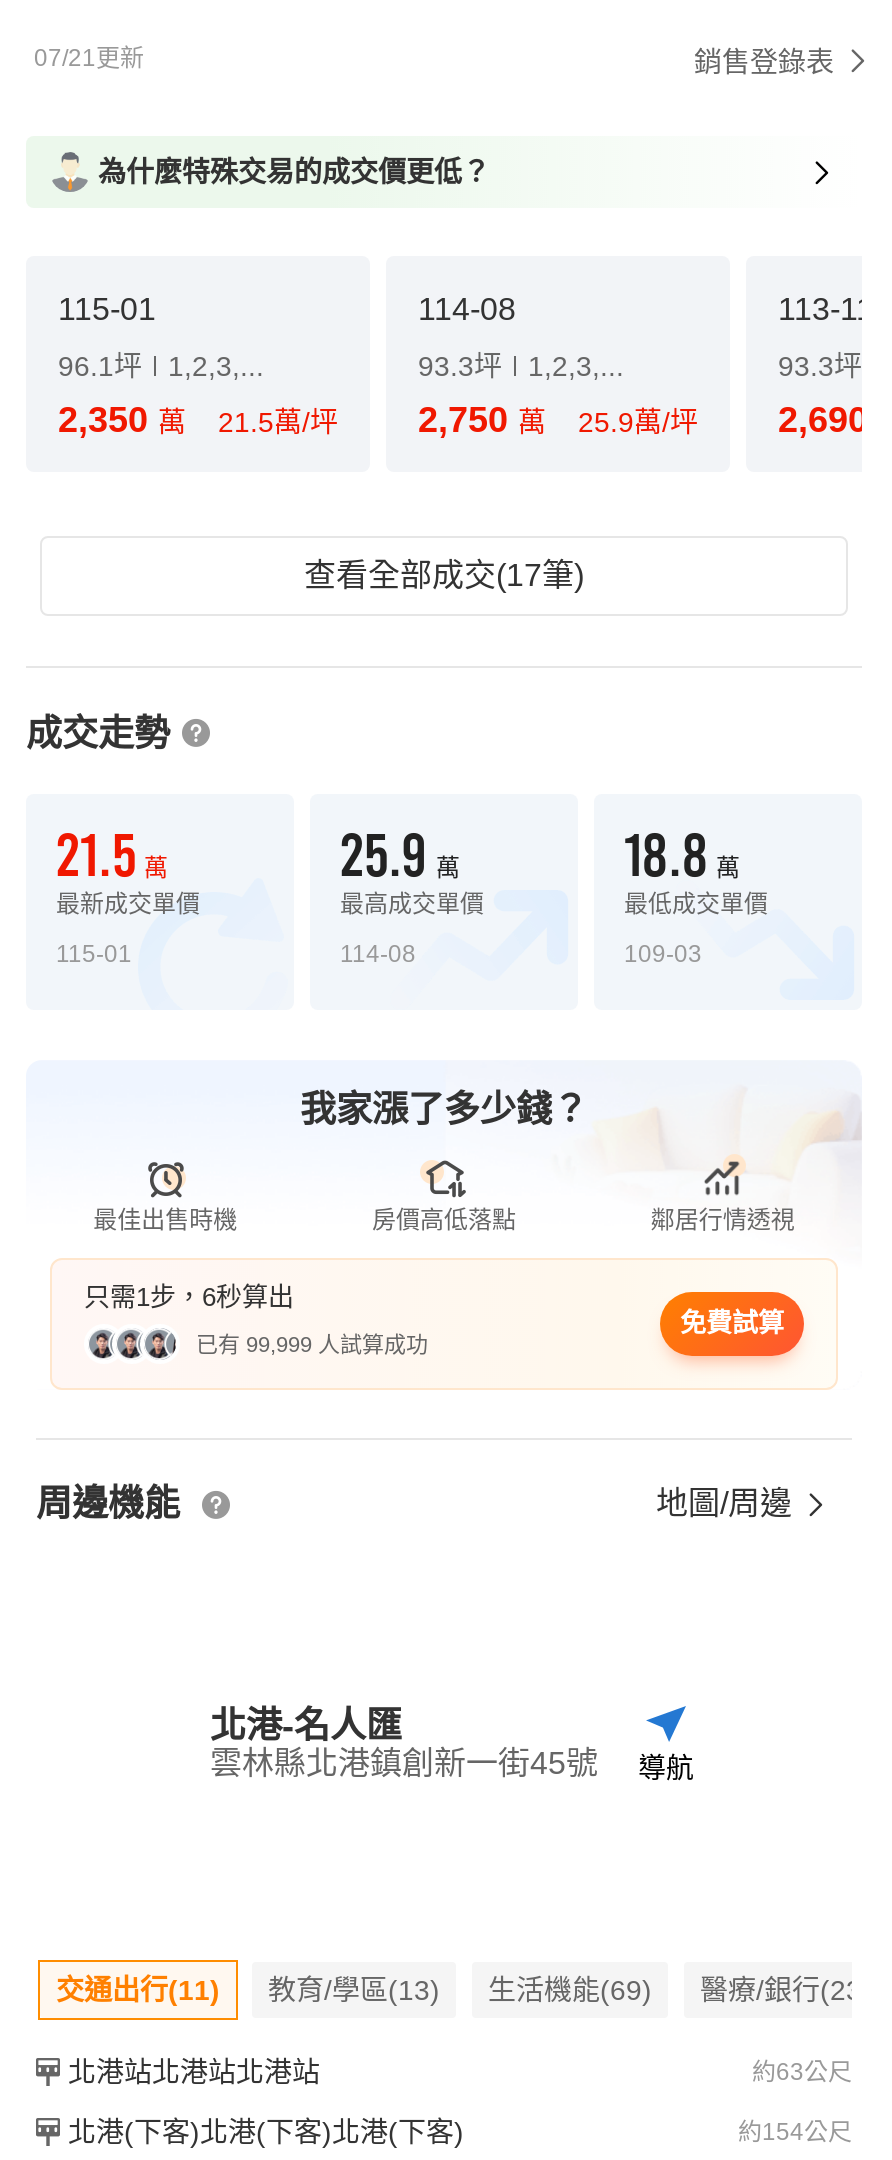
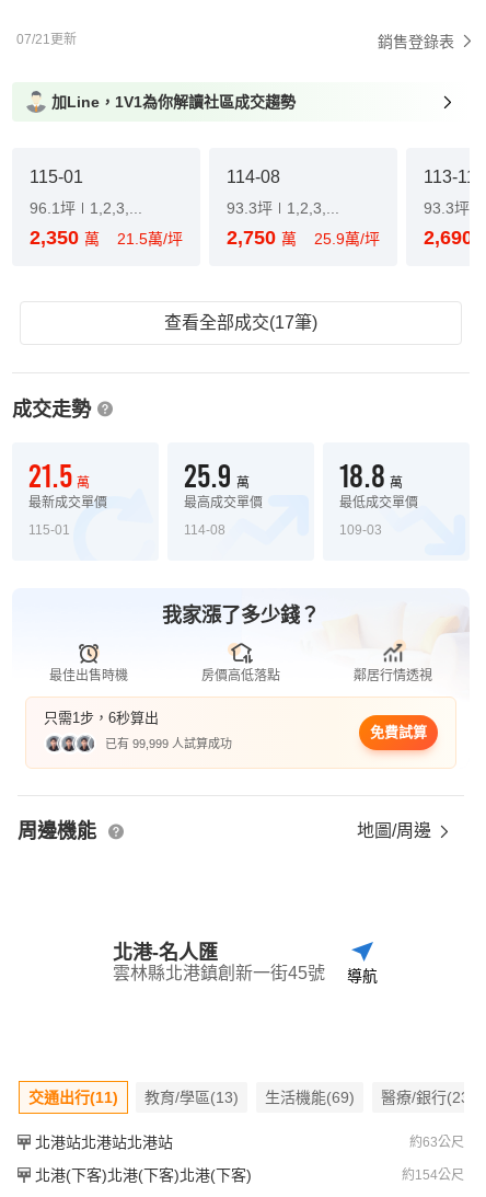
[98,156,490,188] 為什麼特殊交易的成交價更低？ -> [51,93,296,111] 加Line，1V1為你解讀社區成交趨勢

